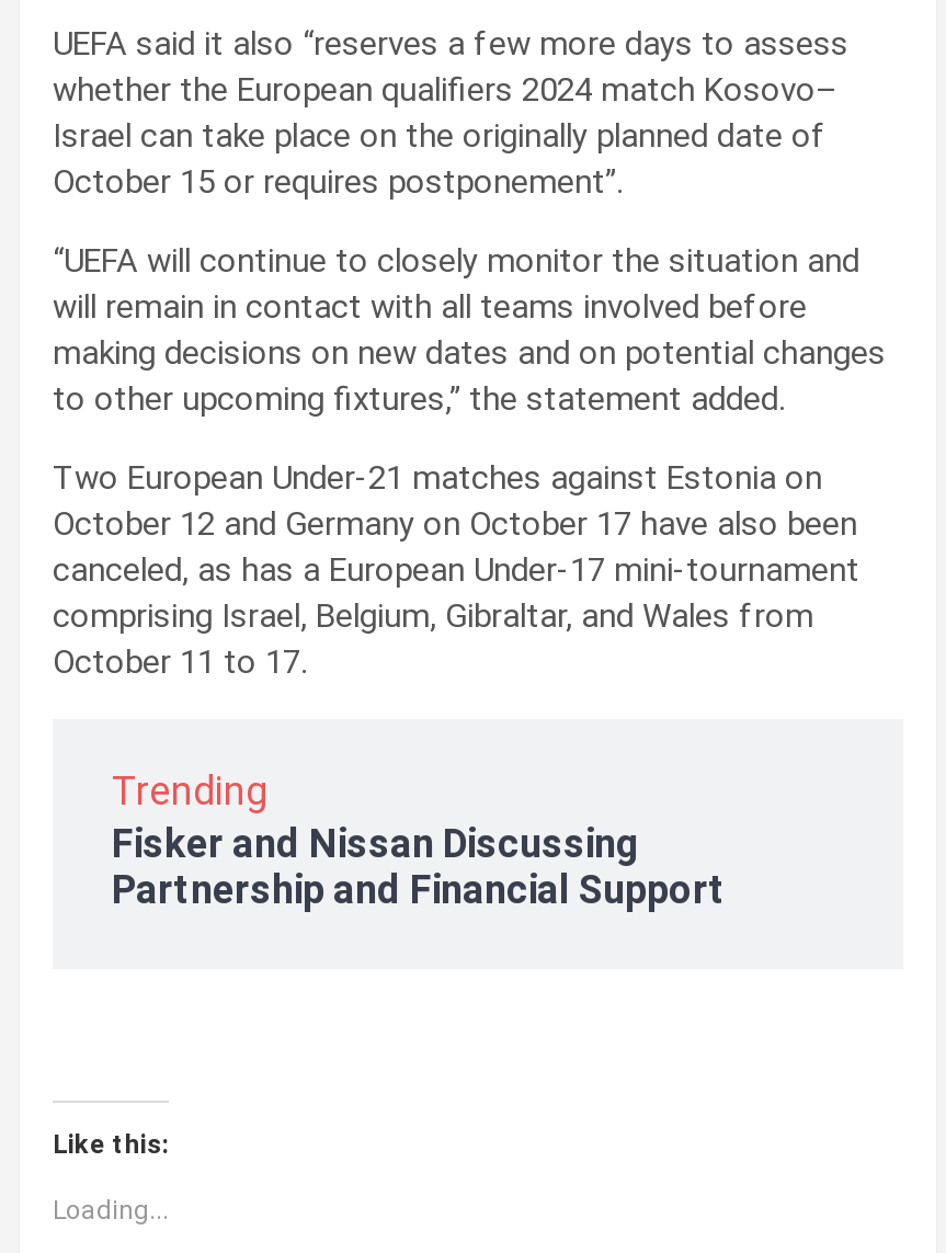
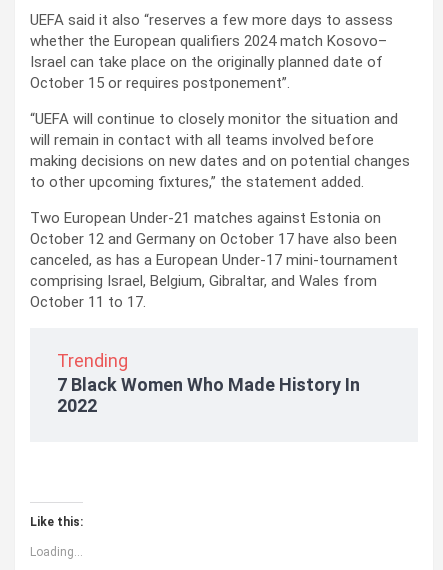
[112,820,726,912] Fisker and Nissan Discussing | Partnership and Financial Support -> [57,374,360,416] 7 Black Women Who Made History In | 2022

